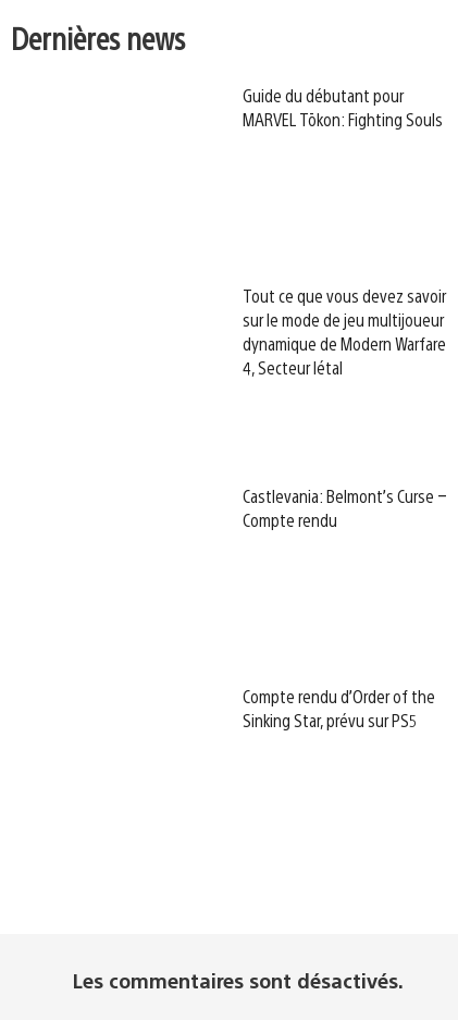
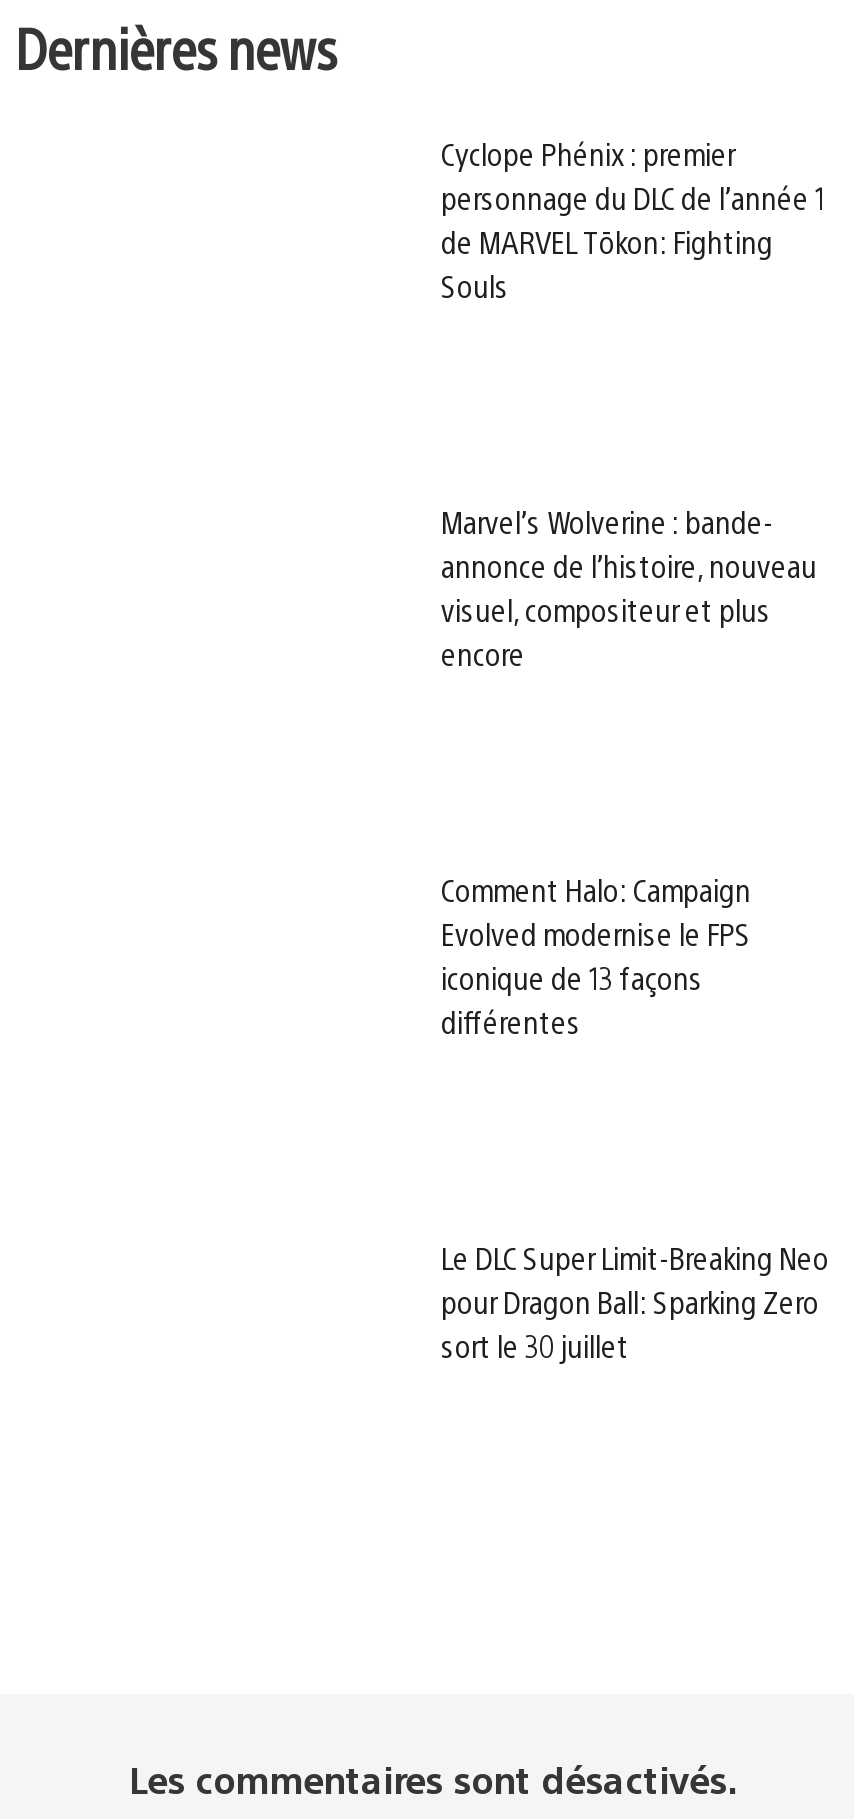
[243,84,443,131] Guide du débutant pour | MARVEL Tōkon: Fighting Souls -> [441,132,825,306] Cyclope Phénix : premier | personnage du DLC de l’année 1 | de MARVEL Tōkon: Fighting | Souls
[243,284,446,379] Tout ce que vous devez savoir | sur le mode de jeu multijoueur | dynamique de Modern Warfare | 4, Secteur létal -> [441,500,817,674] Marvel’s Wolverine : bande- | annonce de l’histoire, nouveau | visuel, compositeur et plus | encore
[243,484,447,531] Castlevania: Belmont’s Curse – | Compte rendu -> [441,868,751,1042] Comment Halo: Campaign | Evolved modernise le FPS | iconique de 13 façons | différentes
[243,685,435,732] Compte rendu d’Order of the | Sinking Star, prévu sur PS5 -> [441,1236,829,1366] Le DLC Super Limit-Breaking Neo | pour Dragon Ball: Sparking Zero | sort le 30 juillet

